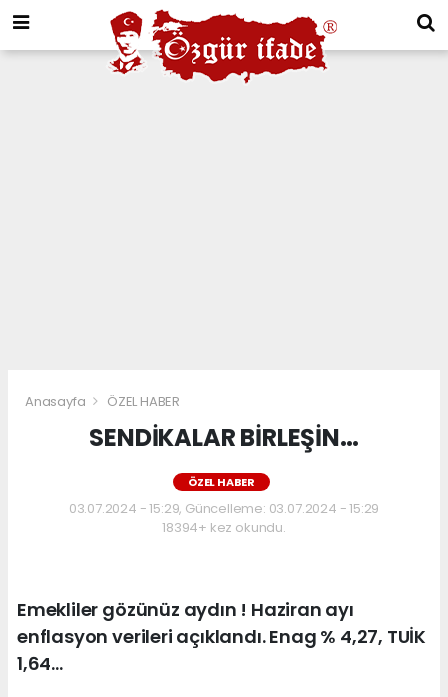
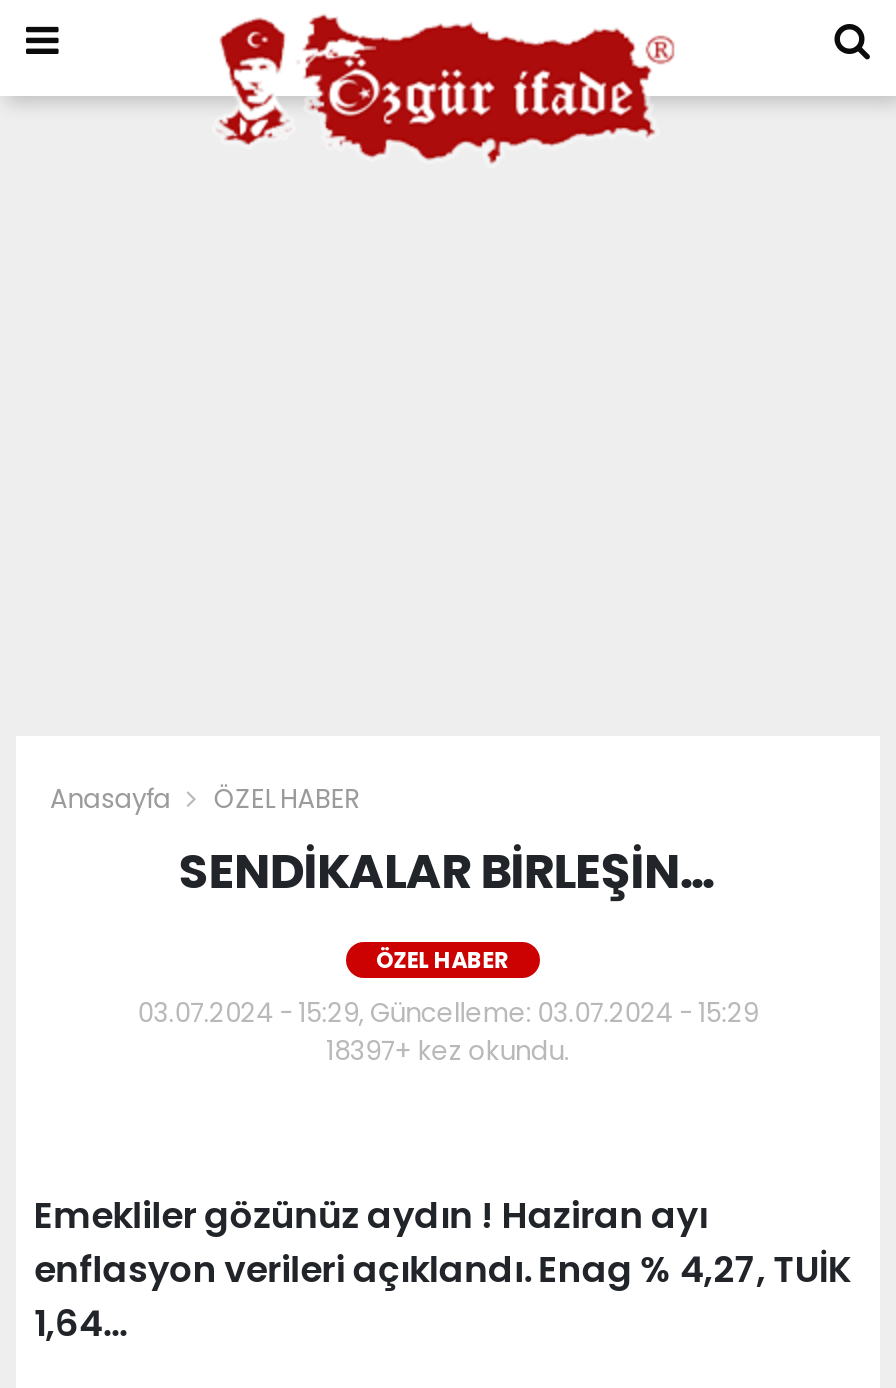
[162,518,286,537] 18394+ kez okundu. -> [326,1032,570,1070] 18397+ kez okundu.

